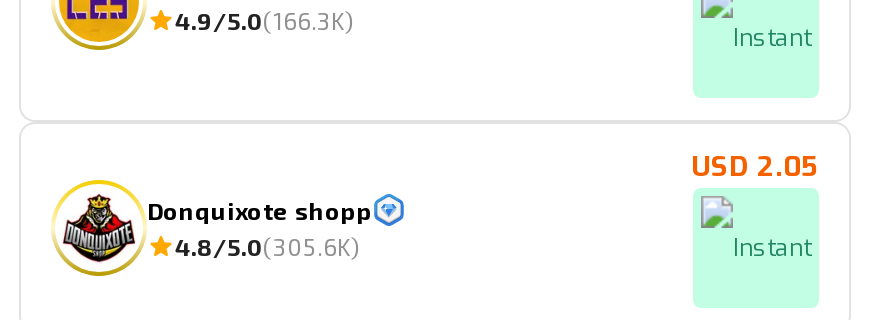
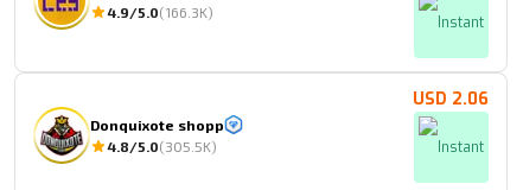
[691,148,819,186] USD 2.05 -> [413,88,489,110] USD 2.06
[175,231,361,259] 4.8 /5.0(305.6K) -> [107,137,217,154] 4.8 /5.0(305.5K)

